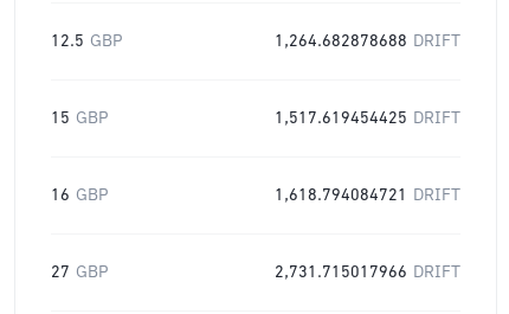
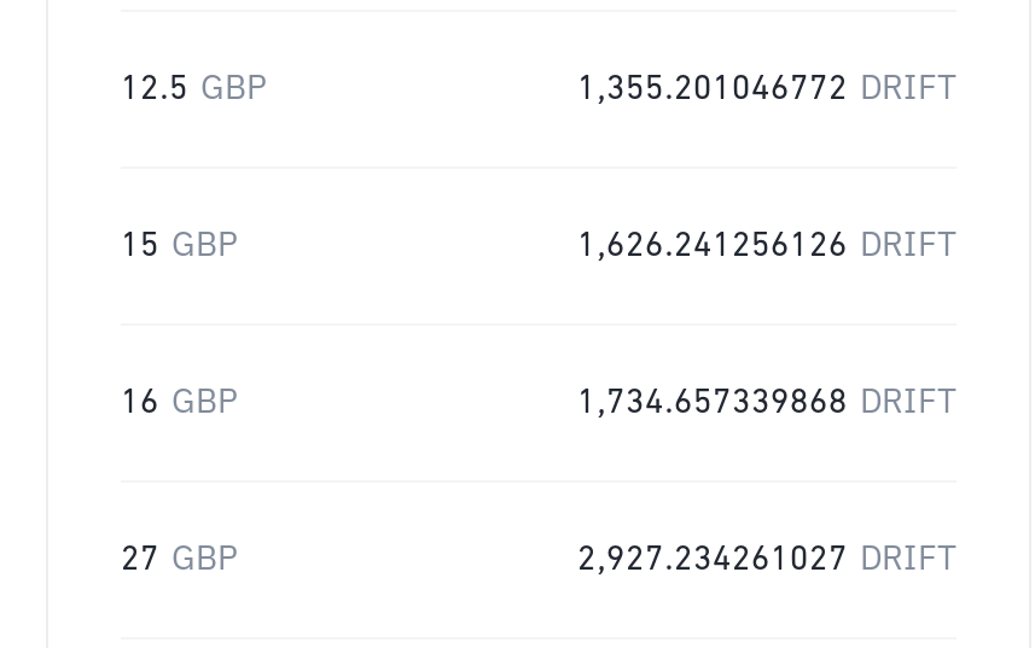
[275,33,460,50] 1,264.682878688 DRIFT -> [577,72,956,106] 1,355.201046772 DRIFT
[275,110,460,127] 1,517.619454425 DRIFT -> [577,229,956,263] 1,626.241256126 DRIFT
[275,187,460,204] 1,618.794084721 DRIFT -> [577,386,956,420] 1,734.657339868 DRIFT
[275,264,460,281] 2,731.715017966 DRIFT -> [577,543,956,577] 2,927.234261027 DRIFT

